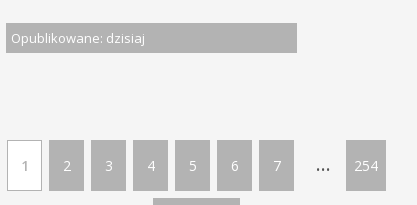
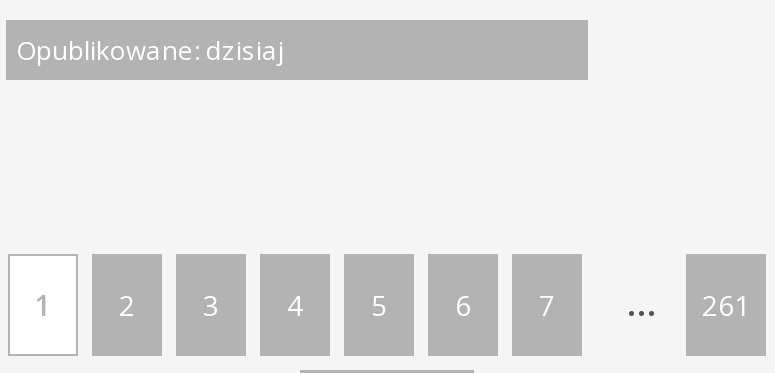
[354,156,378,175] 254 -> [702,287,750,325] 261

